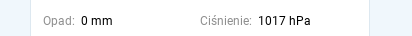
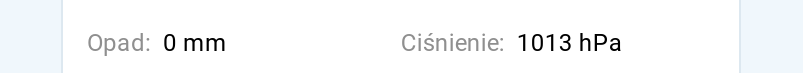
[200,14,311,28] Ciśnienie: 1017 hPa -> [401,29,623,57] Ciśnienie: 1013 hPa

